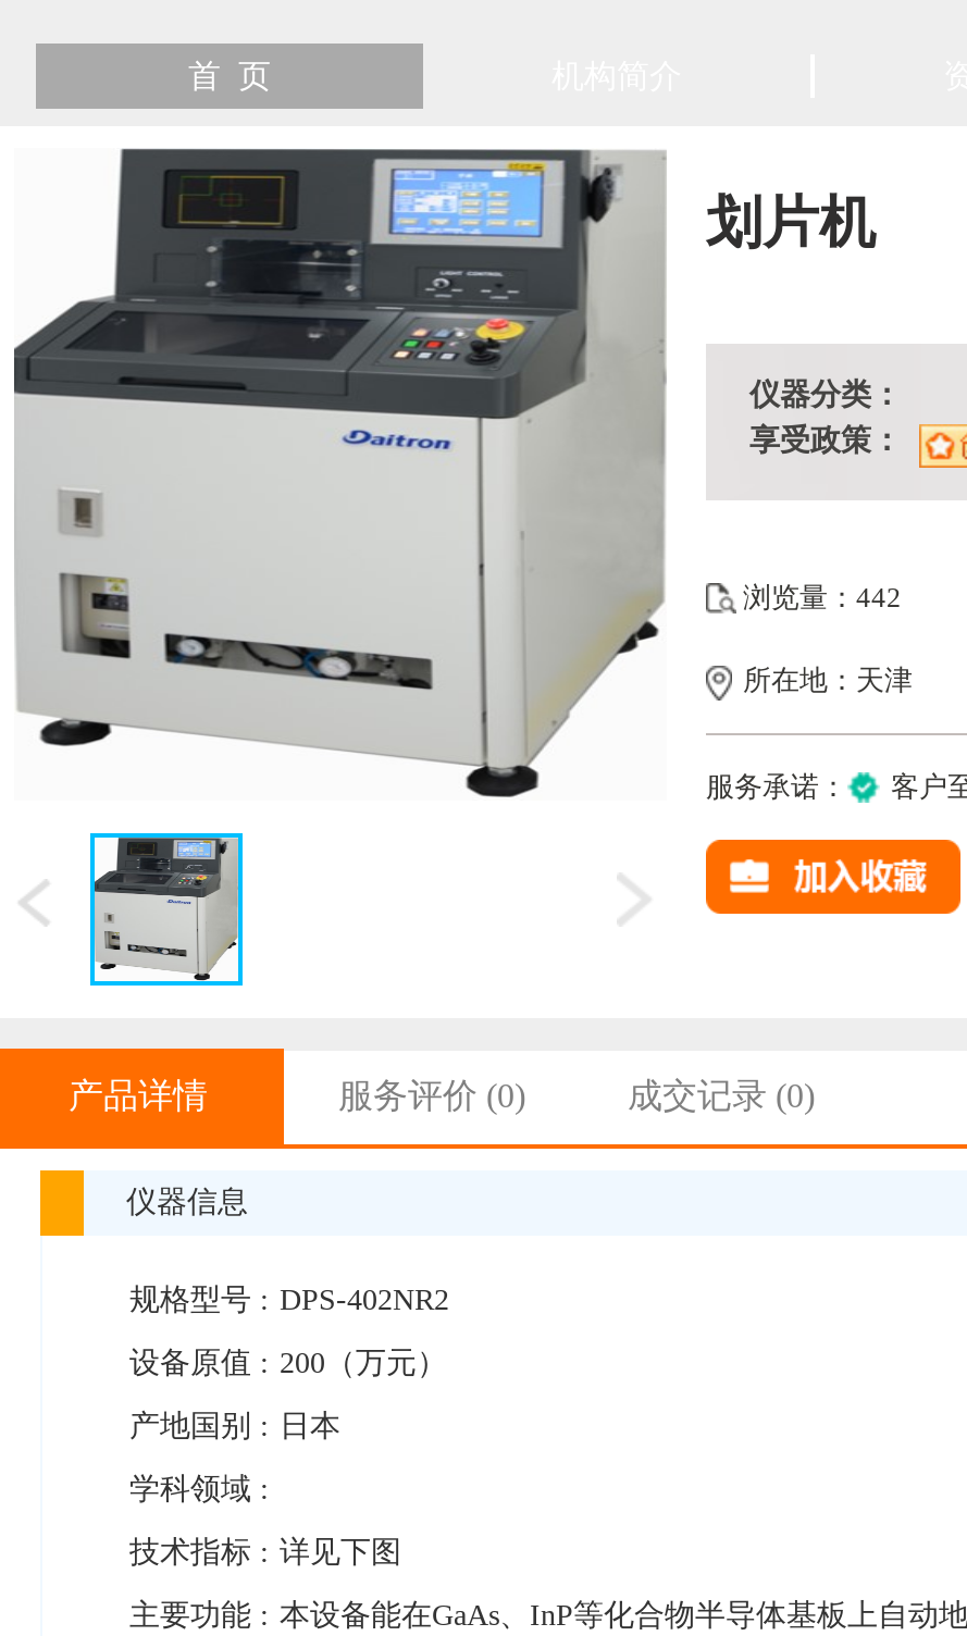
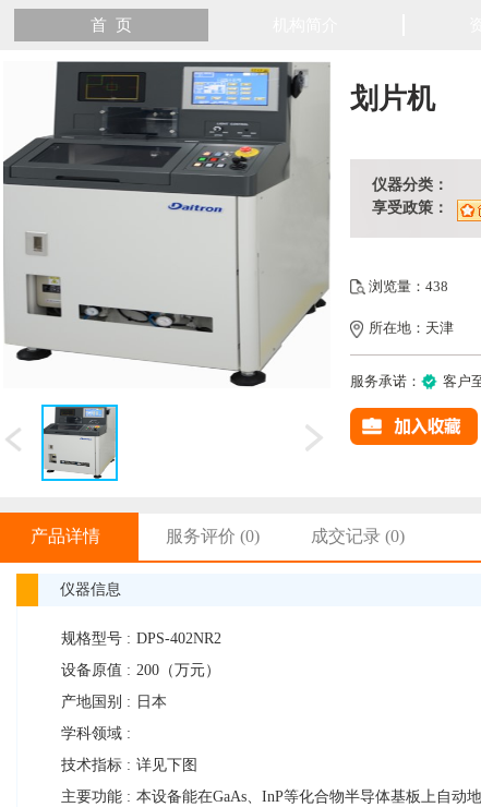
[743,581,902,613] 浏览量：442 -> [369,278,448,294] 浏览量：438

